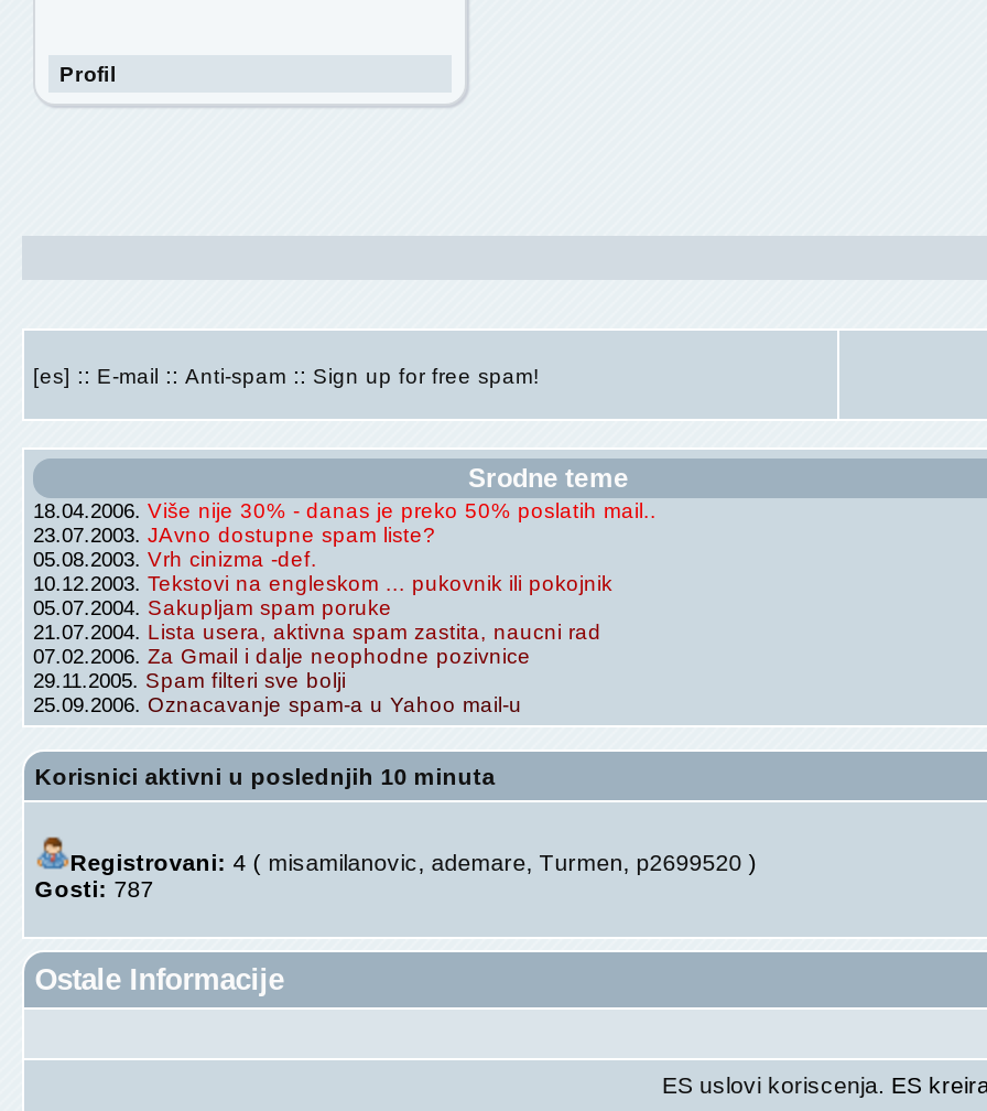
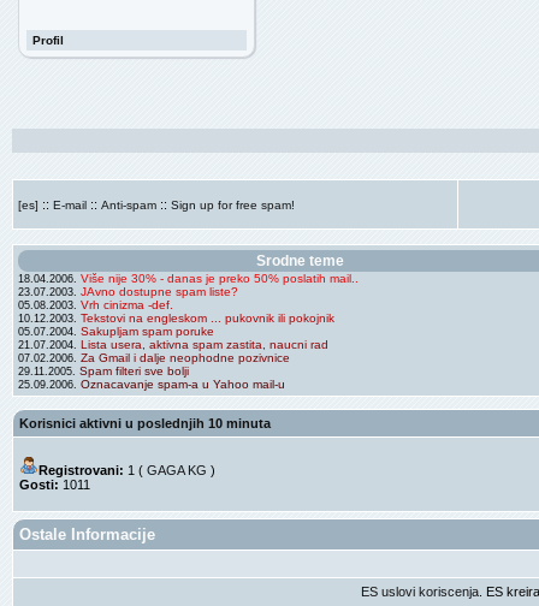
[35,850,757,902] Registrovani: 4 (misamilanovic, ademare, Turmen, p2699520) | Gosti:787 -> [19,463,215,492] Registrovani: 1 (GAGA KG) | Gosti:1011

